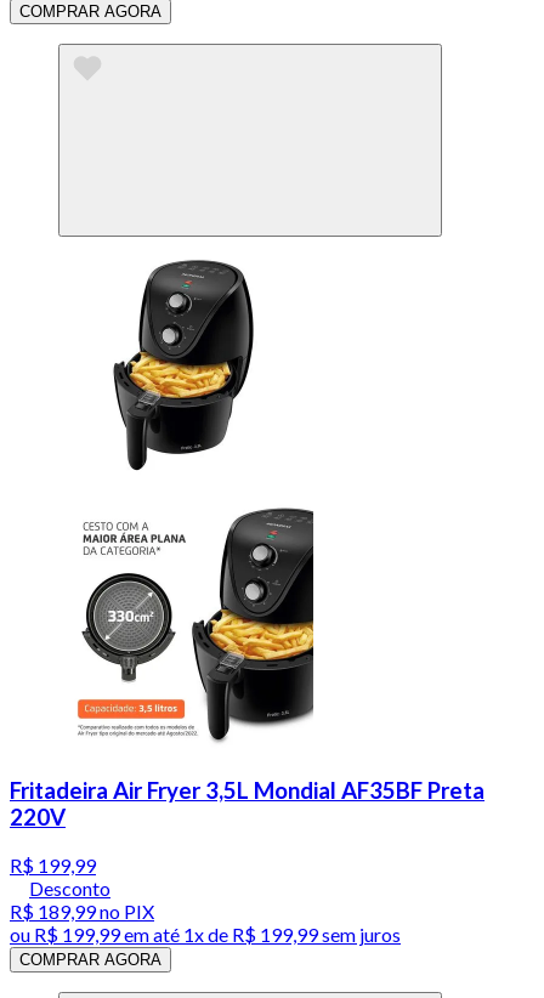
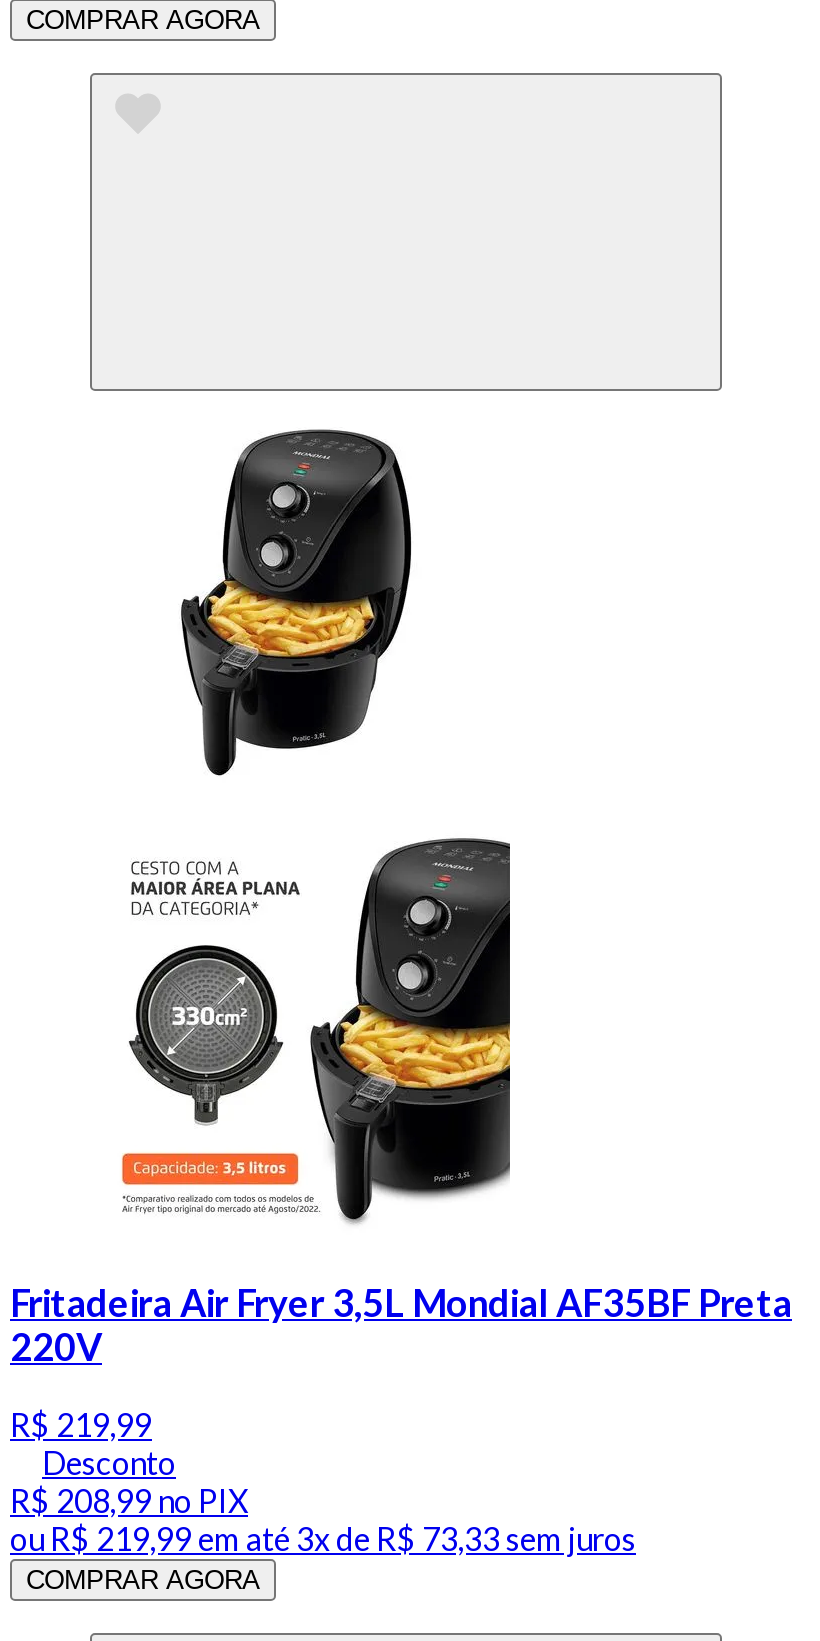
[10,853,96,876] R$ 199,99 -> [10,1406,152,1444] R$ 219,99
[10,899,154,922] R$ 189,99 no PIX -> [10,1482,248,1520] R$ 208,99 no PIX
[10,922,401,946] ou R$ 199,99 em até 1x de R$ 199,99 sem juros -> [10,1520,636,1558] ou R$ 219,99 em até 3x de R$ 73,33 sem juros

